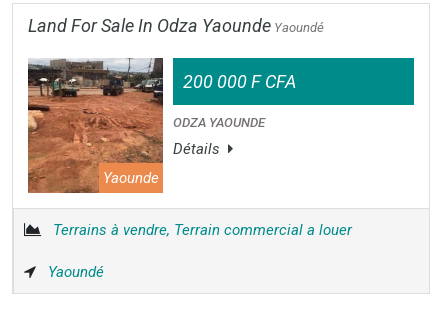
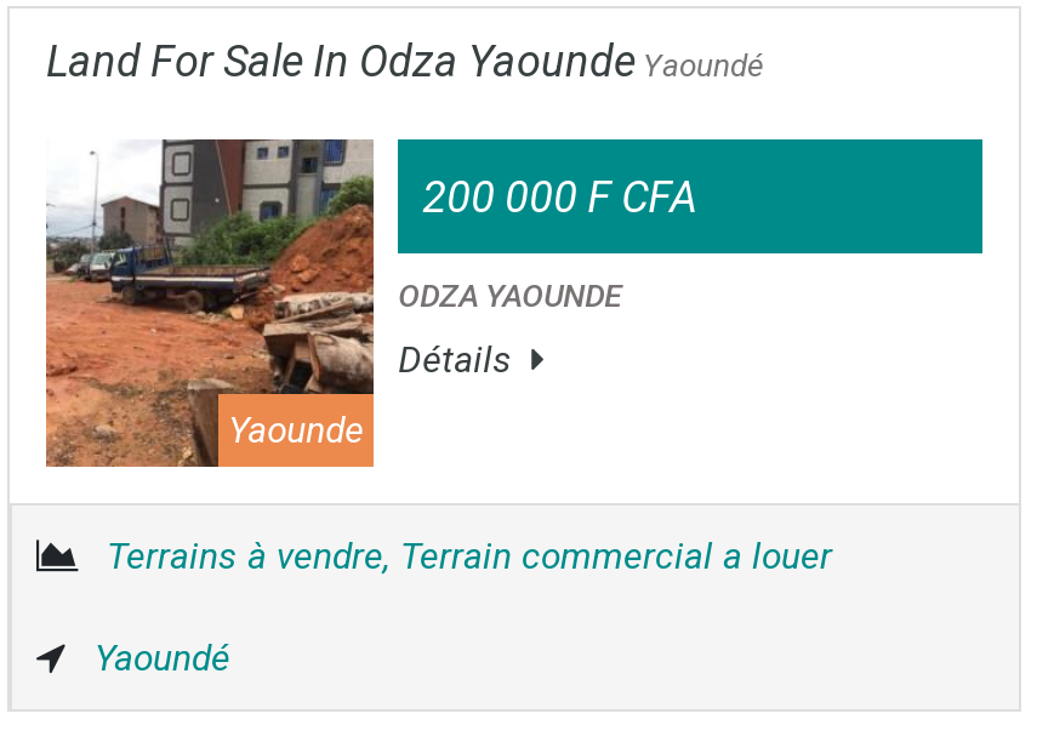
[27,58,164,193] [image] -> [44,137,376,467] [image]

